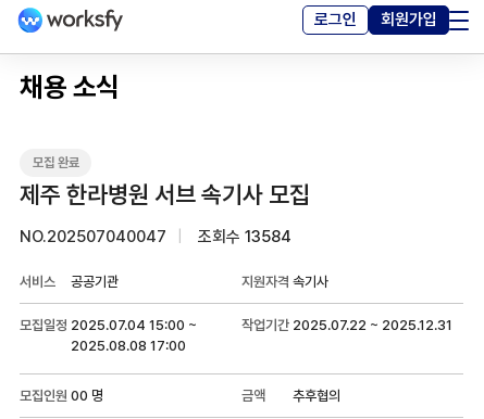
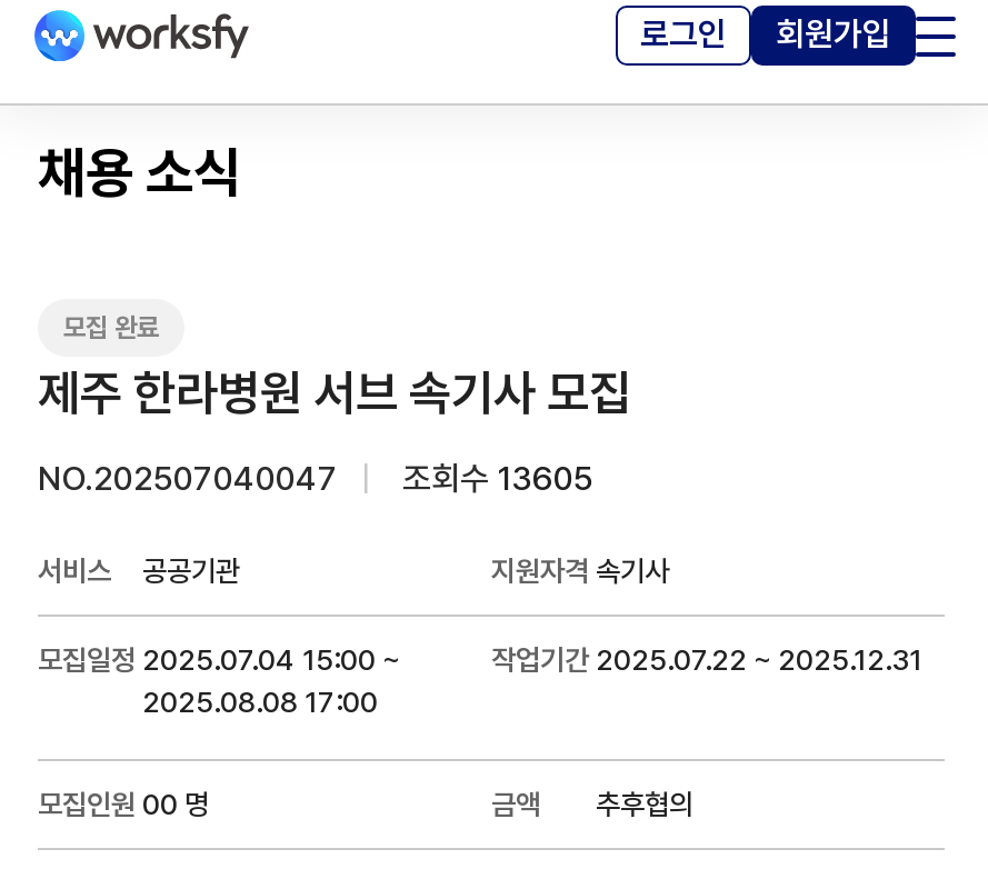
[194,227,291,246] 조회수 13584 -> [393,459,593,499] 조회수 13605

